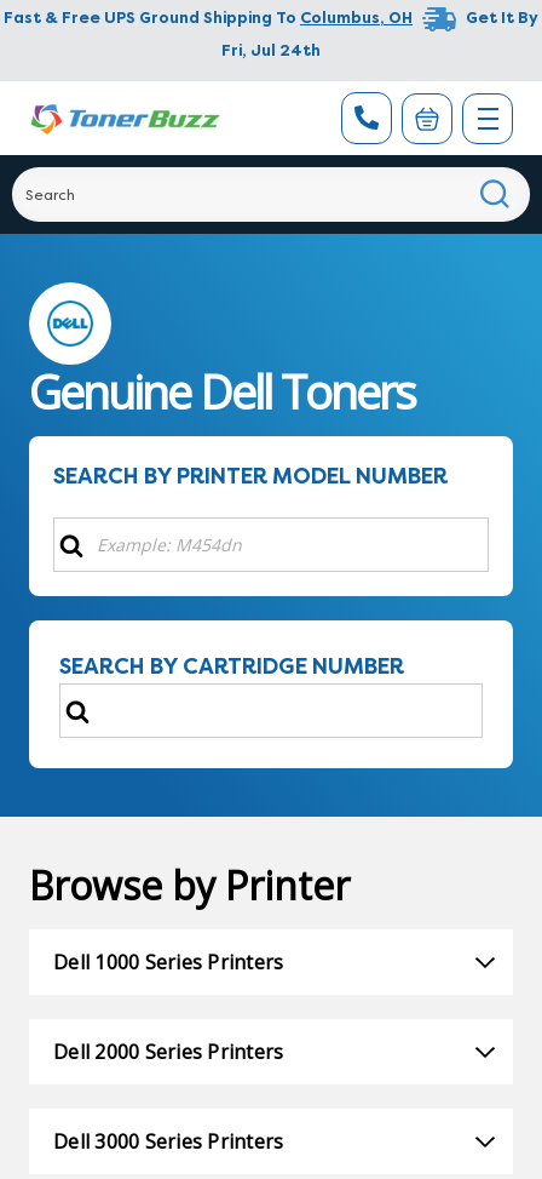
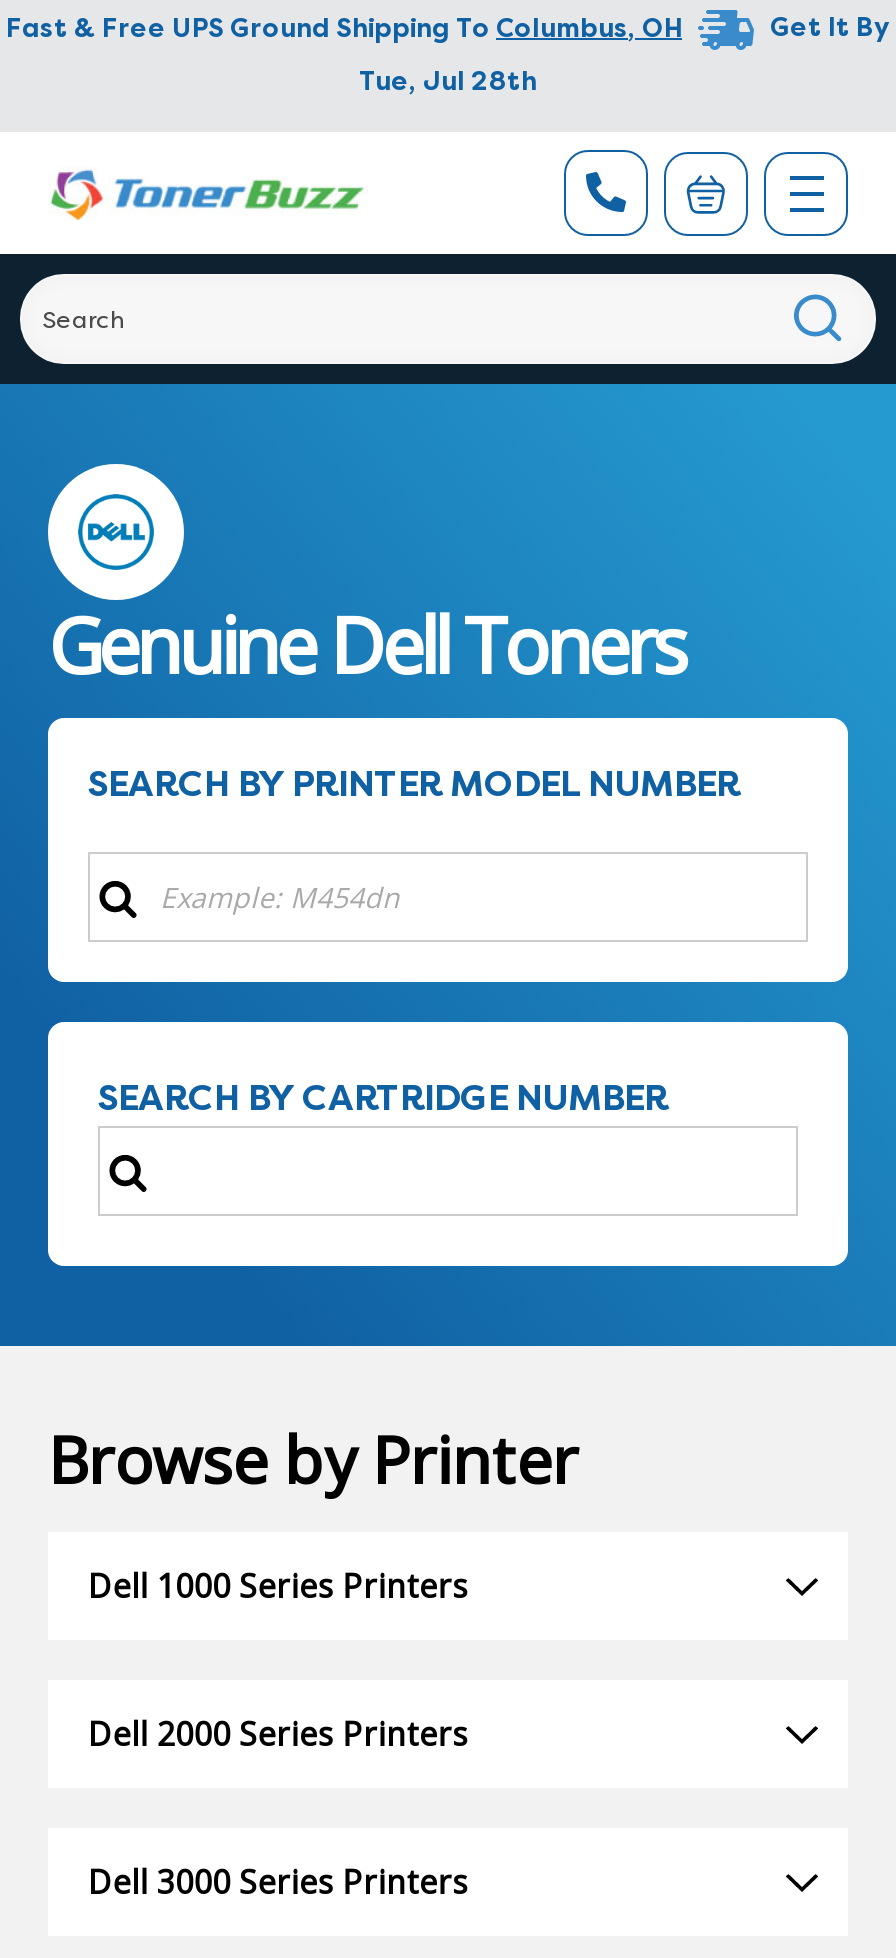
[221,40,321,61] Fri, Jul 24th -> [359,64,537,98] Tue, Jul 28th

